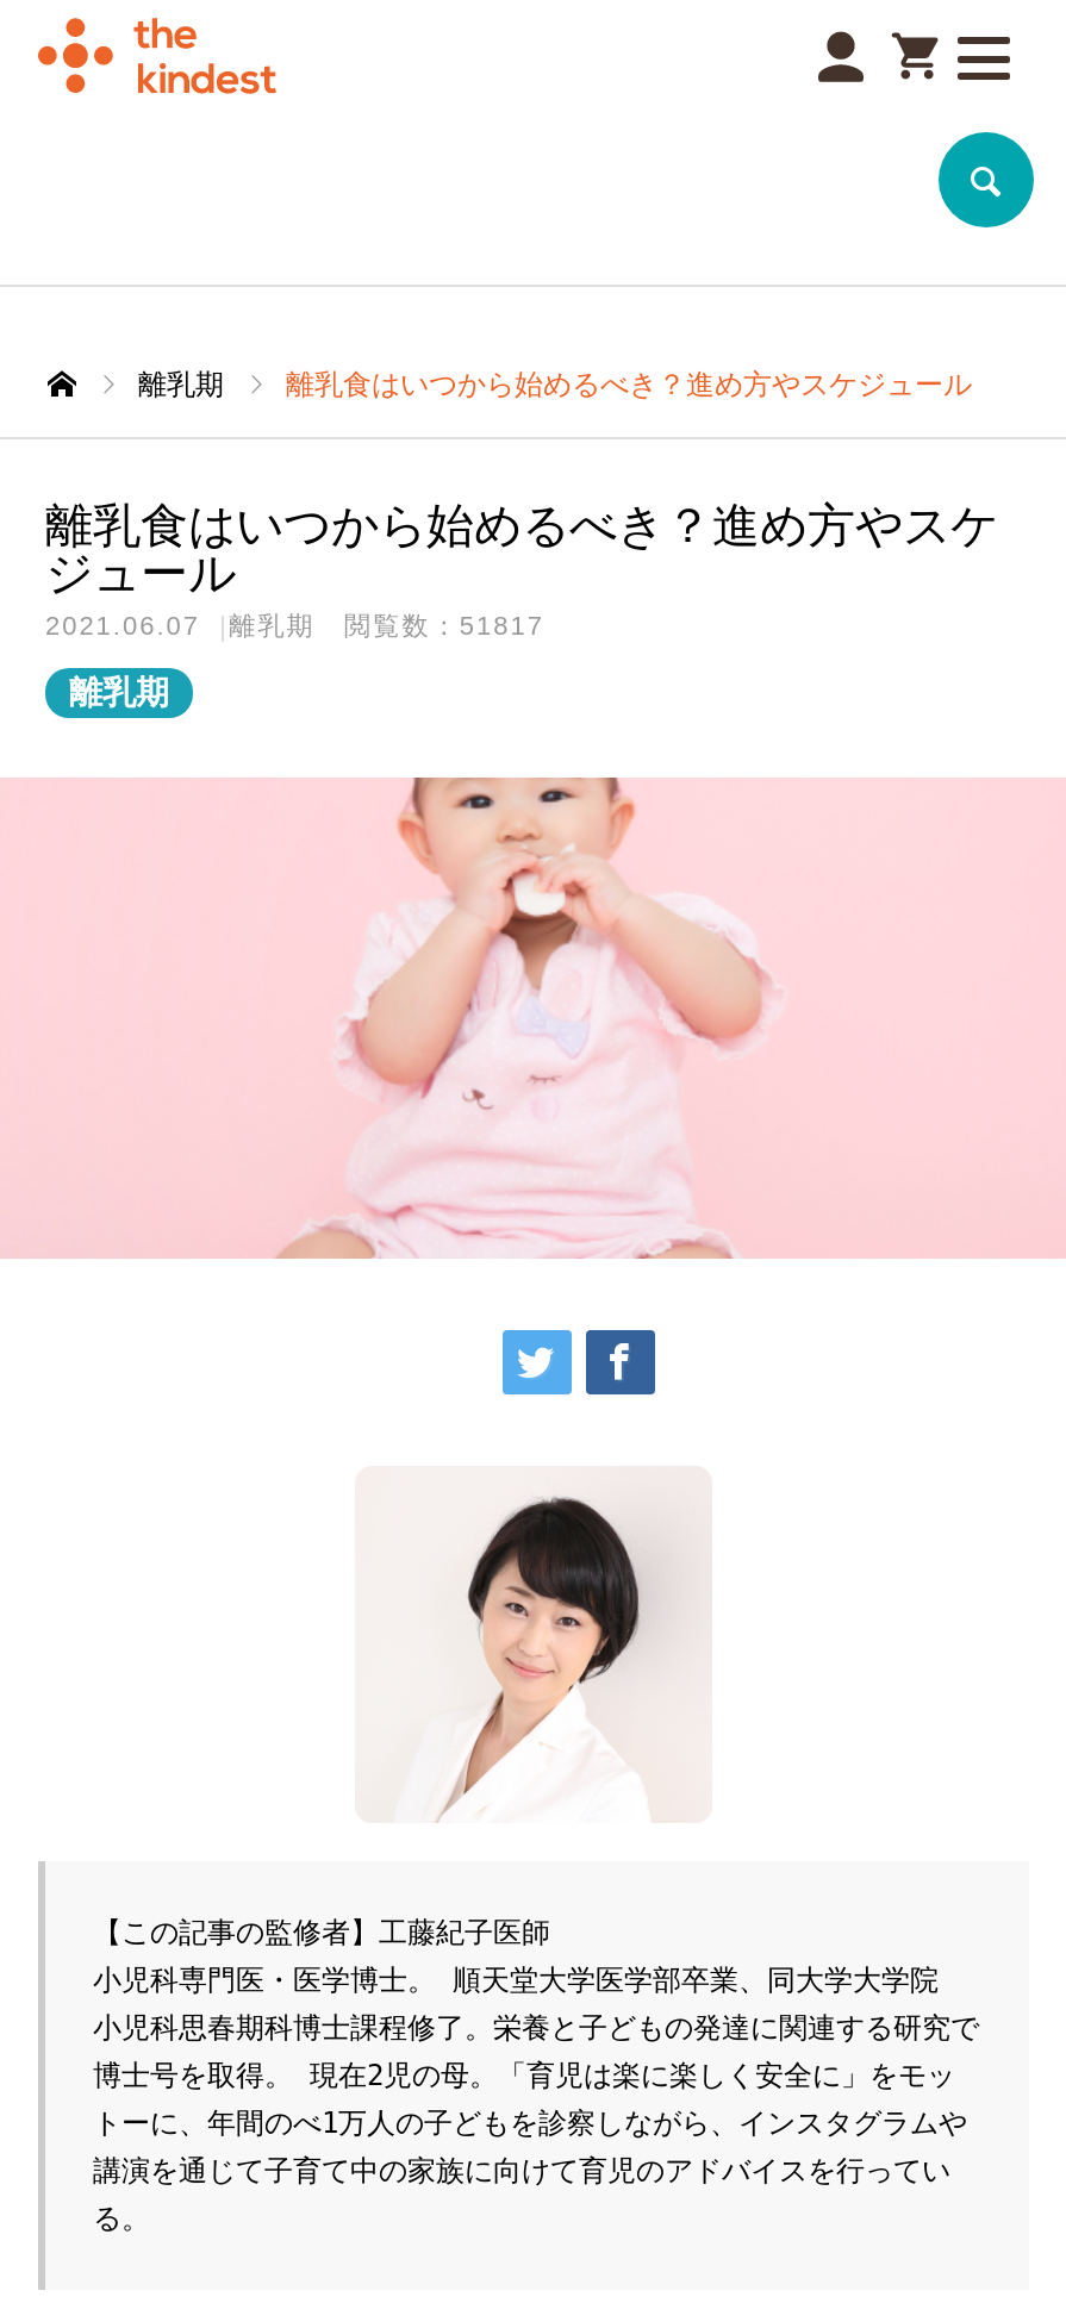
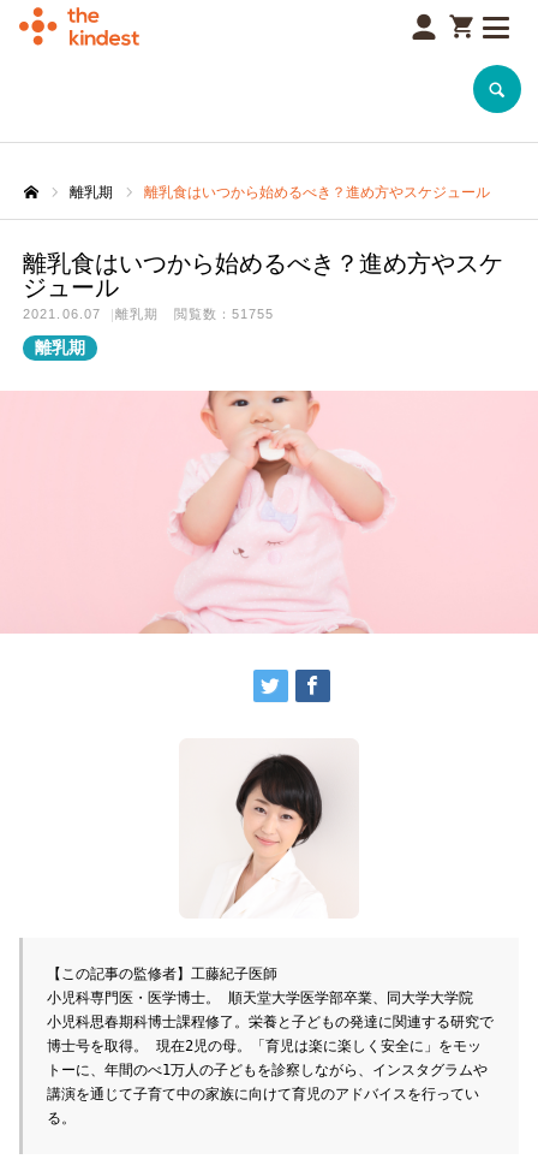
[45,611,544,639] 2021.06.07 離乳期 閲覧数：51817 -> [23,307,274,321] 2021.06.07 離乳期 閲覧数：51755

